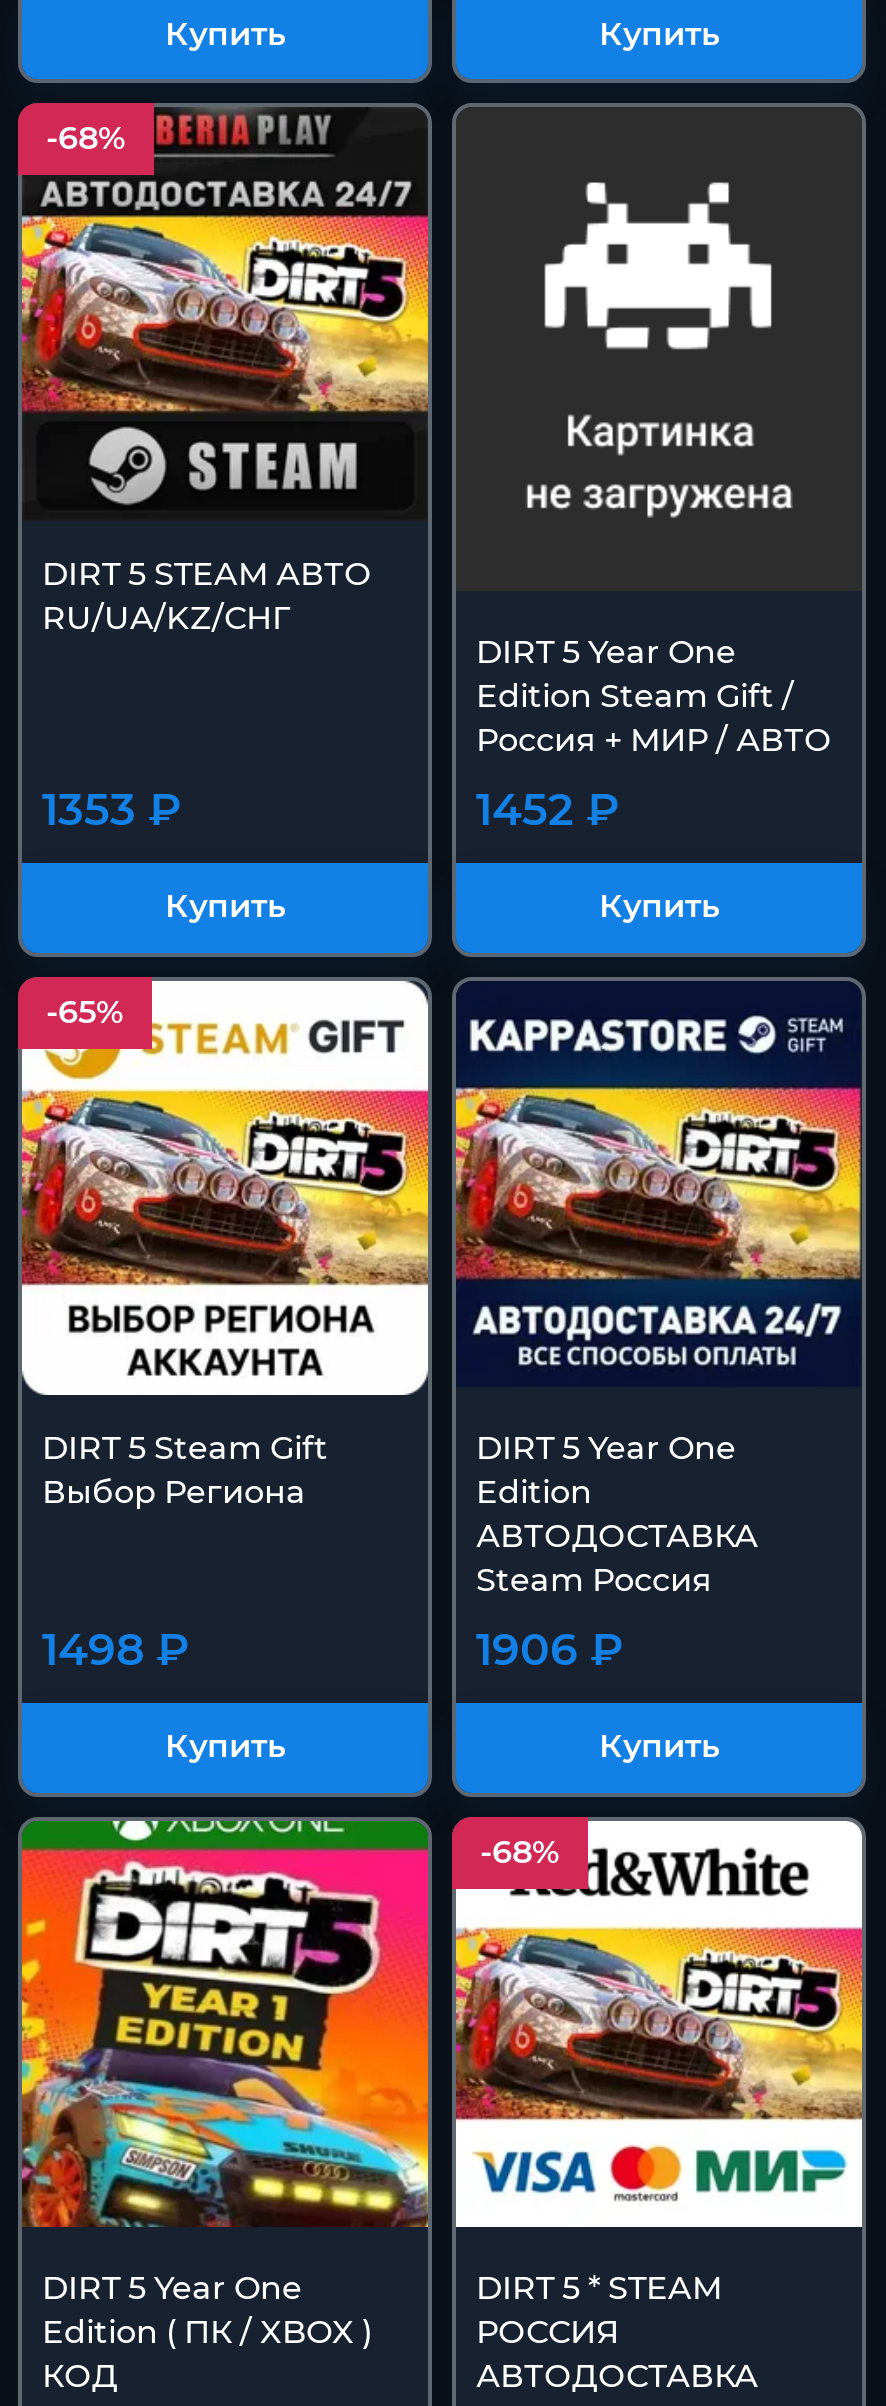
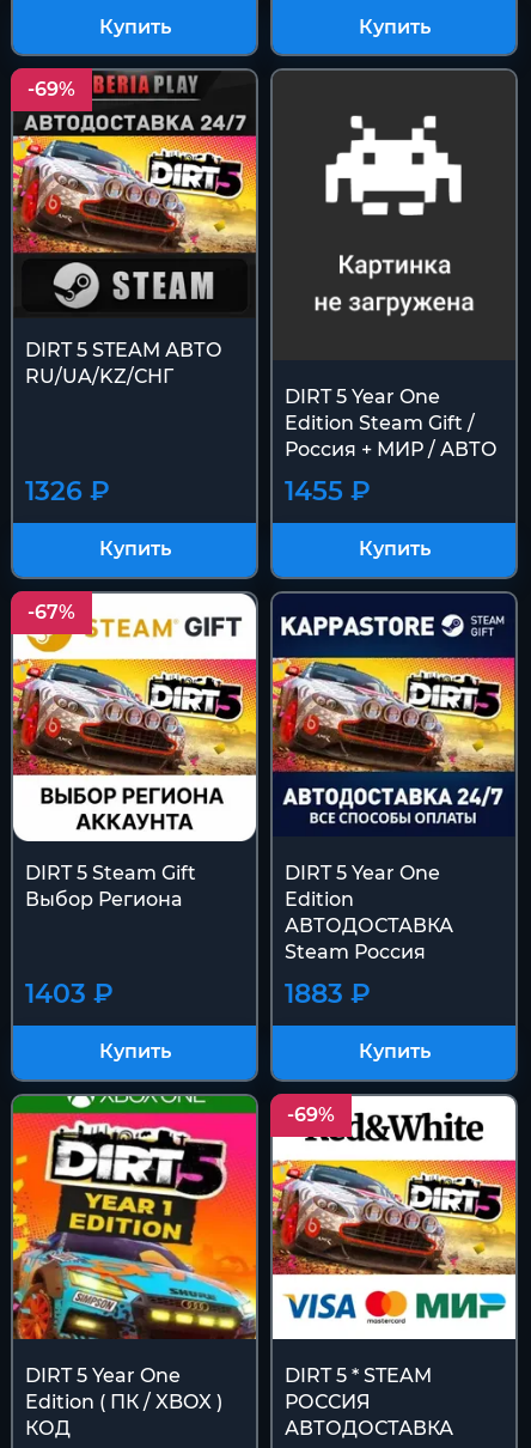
[46,120,126,158] -68% -> [28,78,75,101] -69%
[42,783,182,837] 1353 ₽ -> [25,475,110,507] 1326 ₽
[476,783,620,837] 1452 ₽ -> [285,475,371,507] 1455 ₽
[46,993,124,1031] -65% -> [28,601,75,623] -67%
[42,1623,190,1677] 1498 ₽ -> [25,978,114,1010] 1403 ₽
[476,1623,624,1677] 1906 ₽ -> [285,978,371,1010] 1883 ₽
[480,1833,560,1871] -68% -> [287,1103,335,1126] -69%

